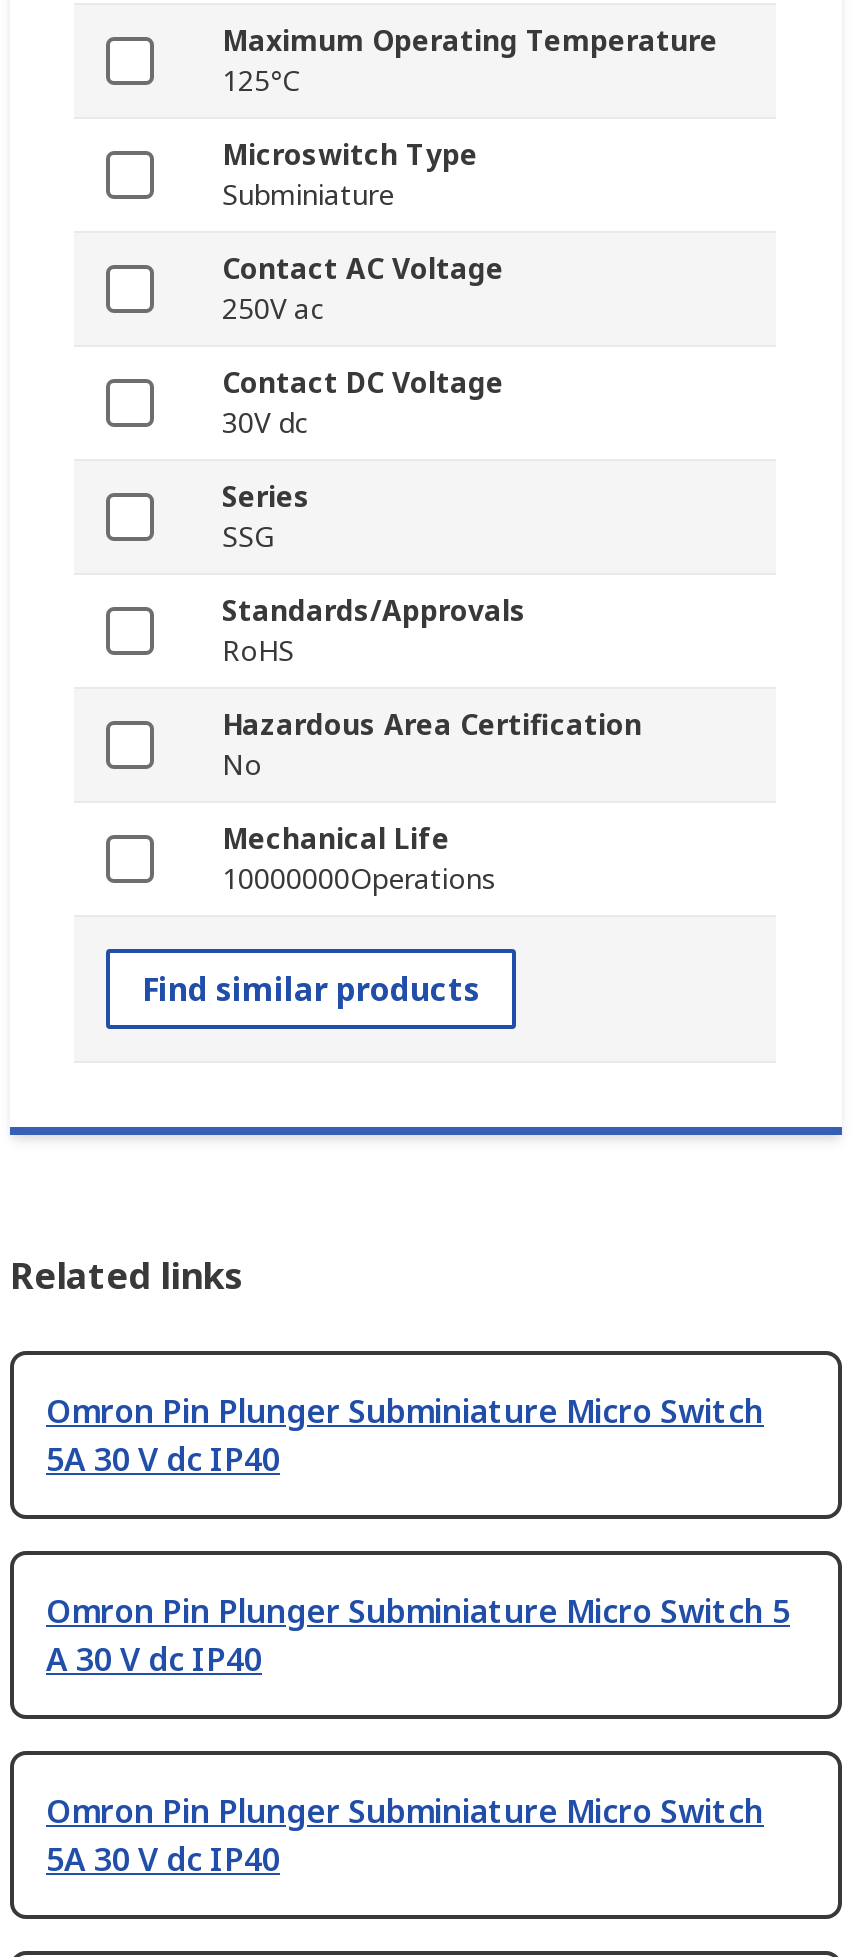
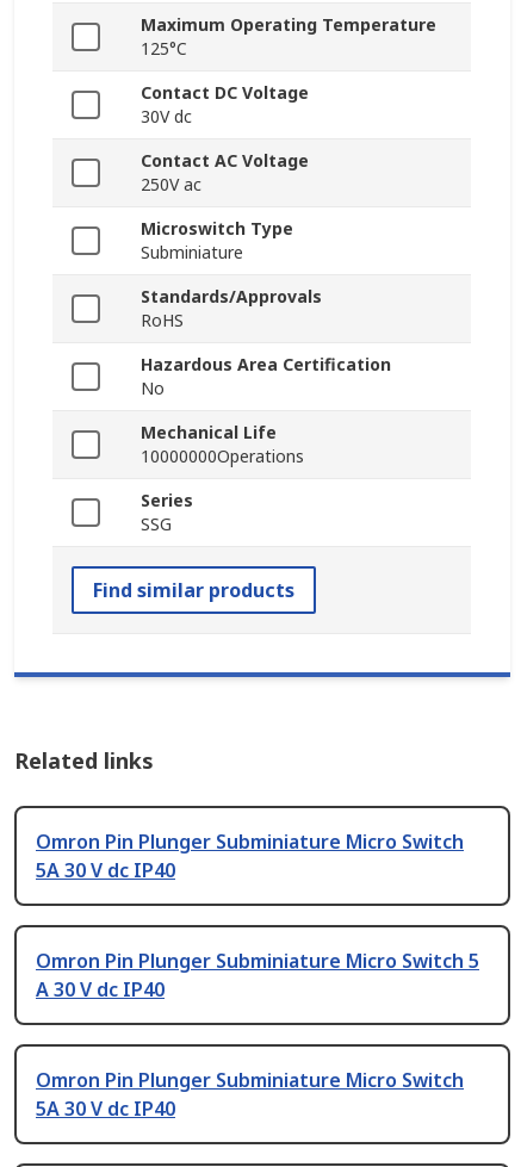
moved [222,136,504,328] -> [141,150,309,264]: Contact AC Voltage | 250V ac | Microswitch Type | Subminiature
moved [222,364,504,442] -> [141,82,309,128]: Contact DC Voltage | 30V dc
moved [222,478,310,556] -> [141,489,193,536]: Series | SSG
moved [222,592,642,898] -> [141,285,391,468]: Standards/Approvals | RoHS | Hazardous Area Certification | No | Mechanical Life | 10000000Operations

